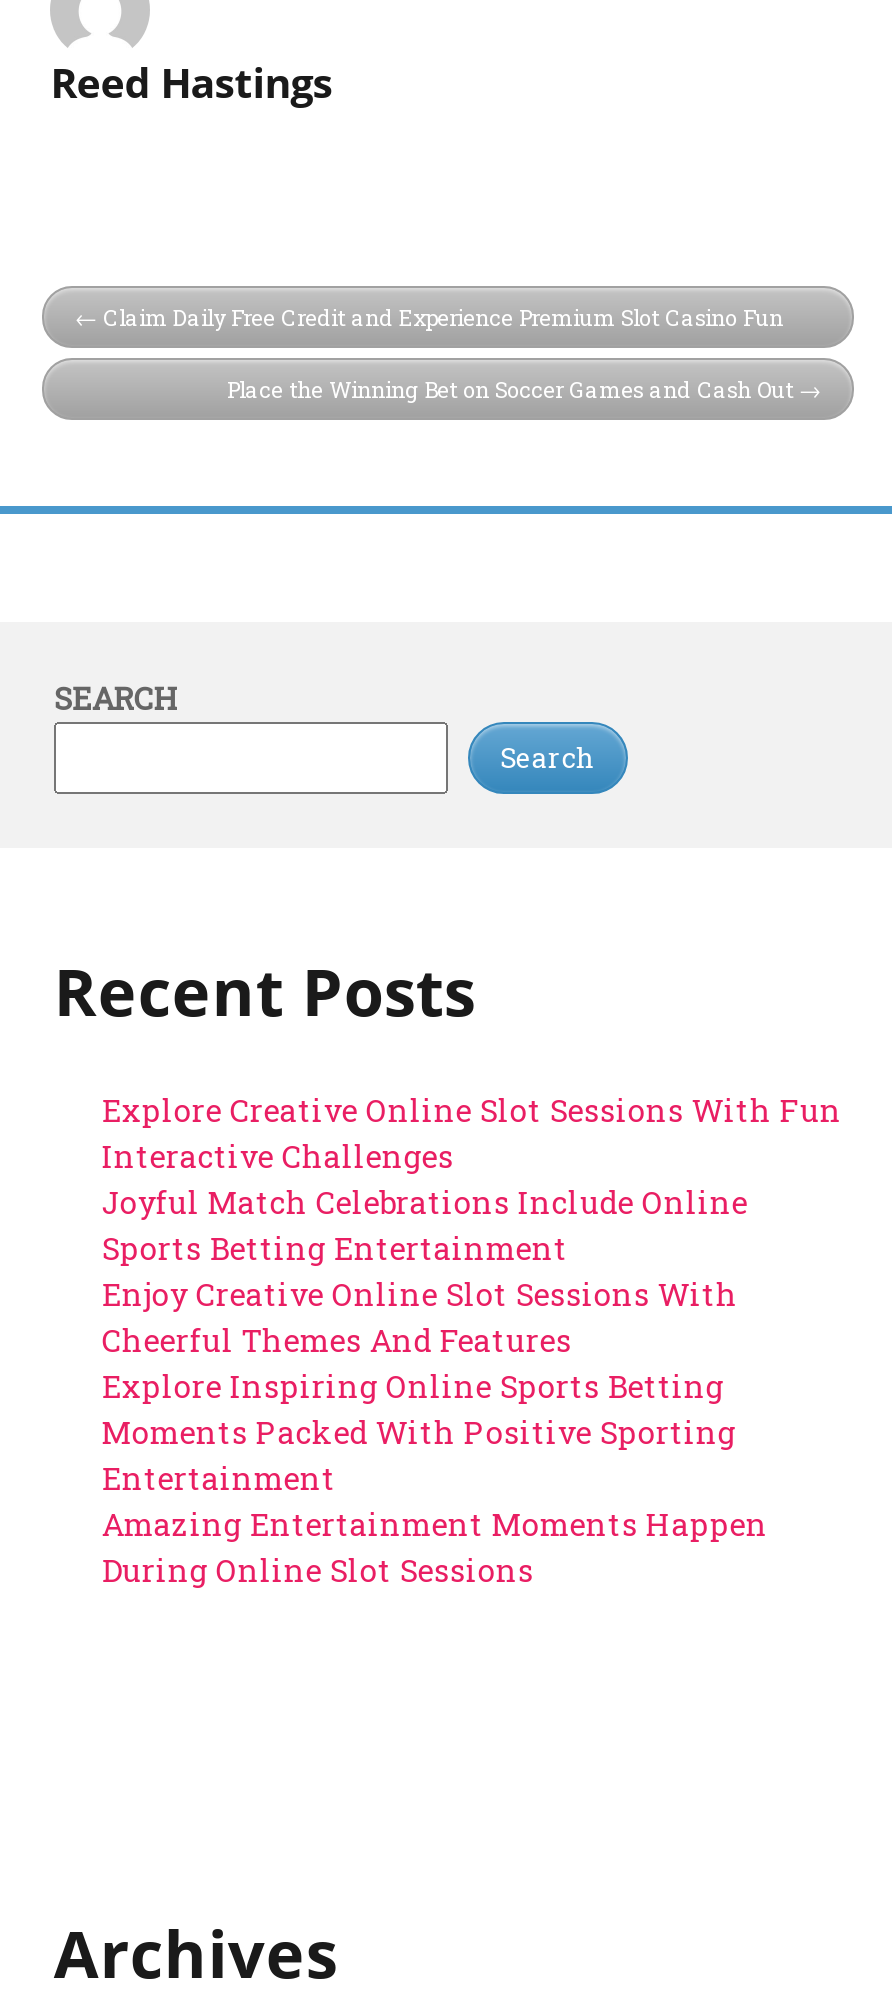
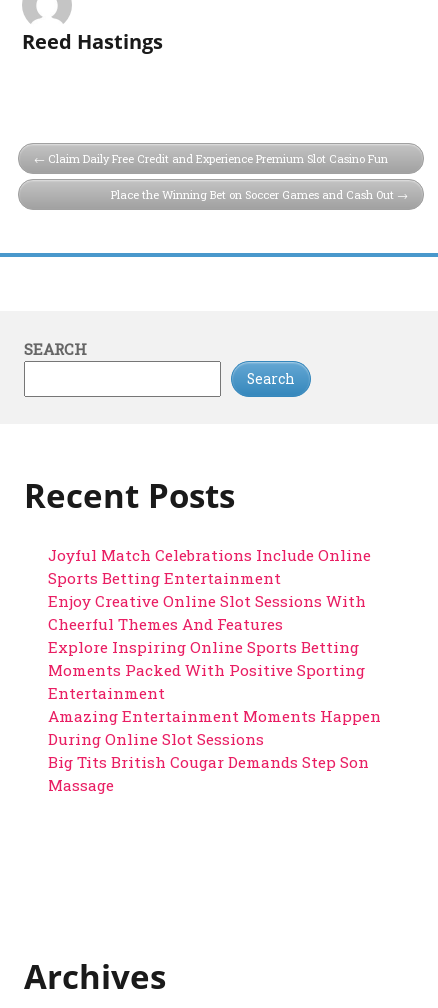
[102,1090,842,1176] Explore Creative Online Slot Sessions With Fun | Interactive Challenges -> none
moved [102,1182,768,1590] -> [48,545,381,749]: Joyful Match Celebrations Include Online | Sports Betting Entertainment | Enjoy Creative Online Slot Sessions With | ... | Amazing Entertainment Moments Happen | During Online Slot Sessions
none -> [48,752,369,795] Big Tits British Cougar Demands Step Son | Massage

